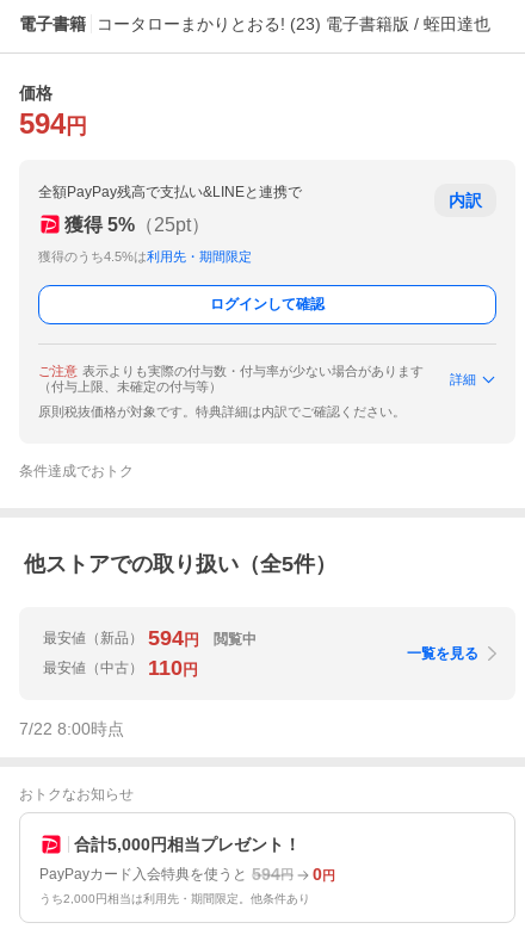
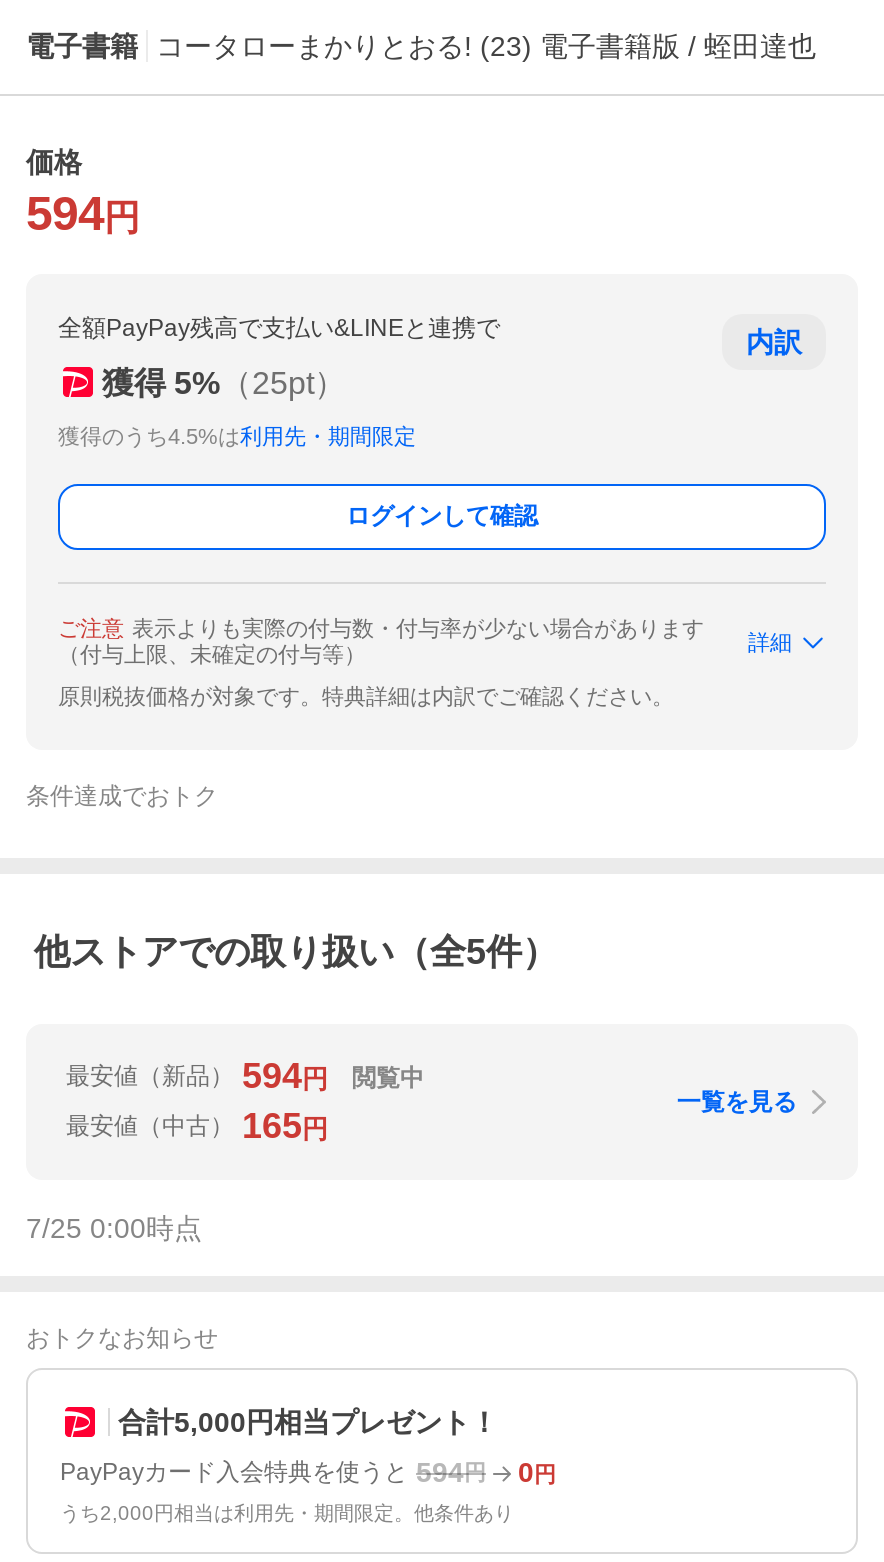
[43,656,198,680] 最安値（中古） 110円 -> [66,1106,328,1146] 最安値（中古） 165円
[19,719,124,738] 7/22 8:00時点 -> [26,1212,202,1244] 7/25 0:00時点

